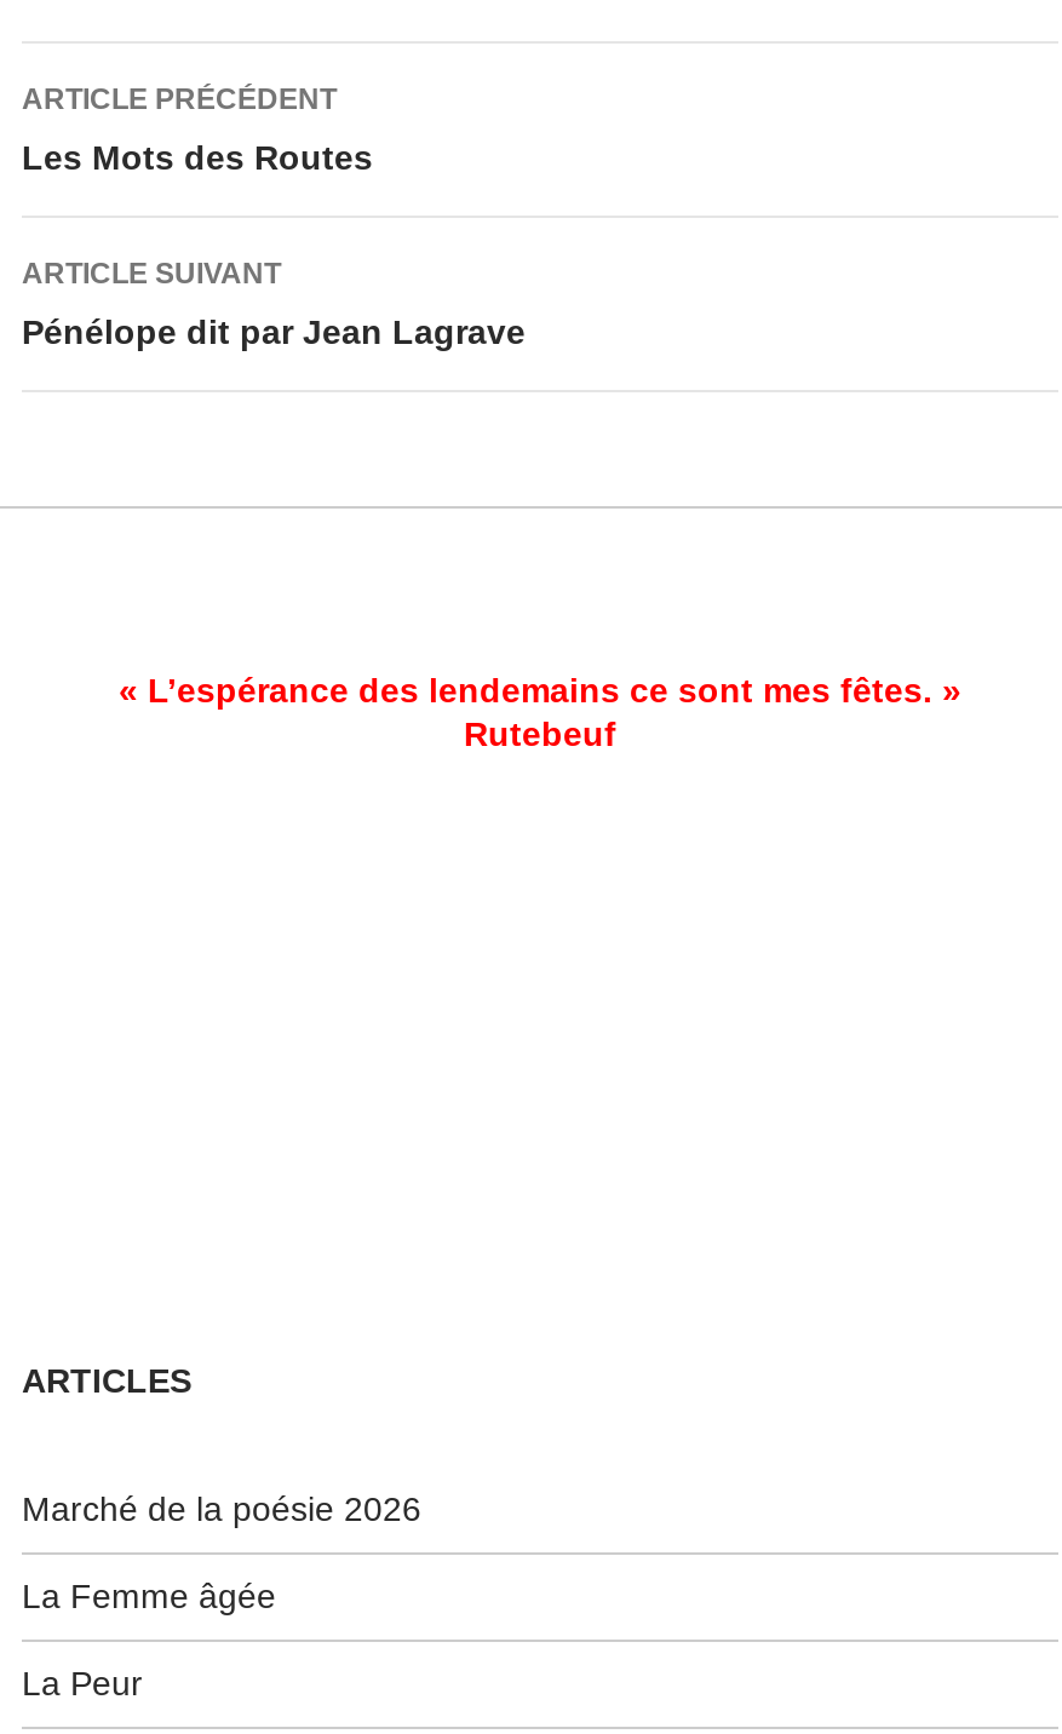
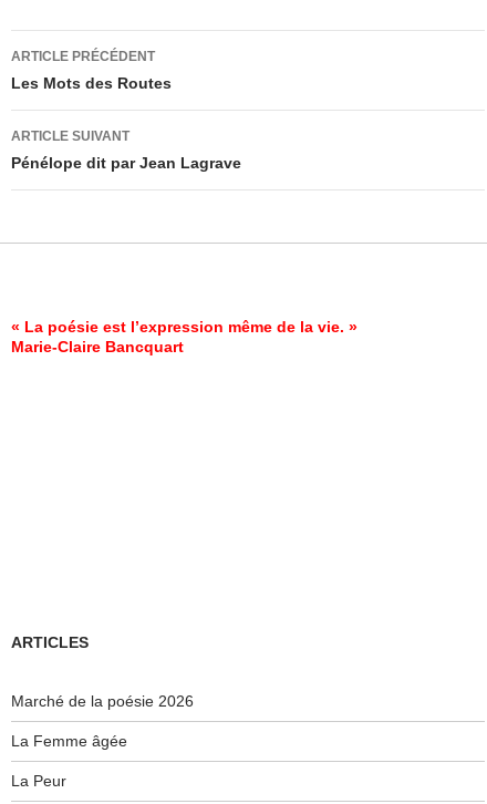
[119,670,961,753] « L’espérance des lendemains ce sont mes fêtes. » | Rutebeuf -> [11,318,358,355] « La poésie est l’expression même de la vie. » | Marie-Claire Bancquart

